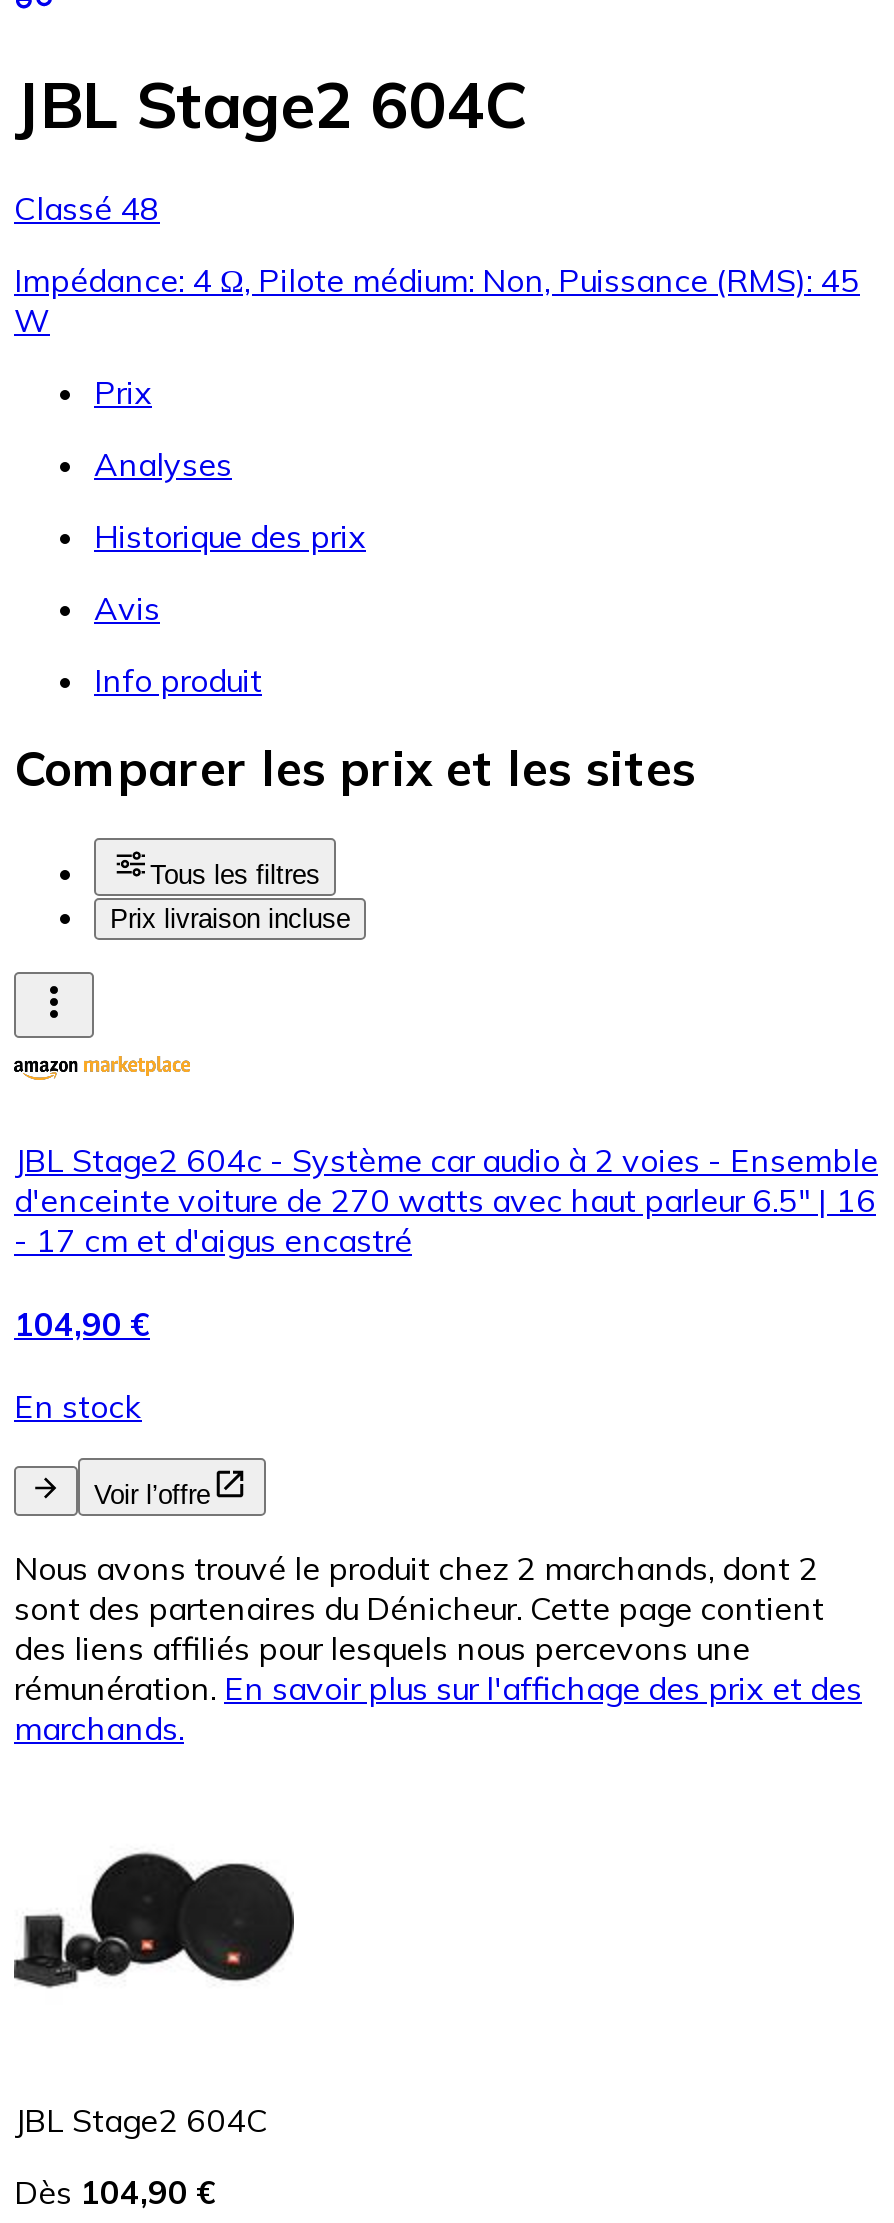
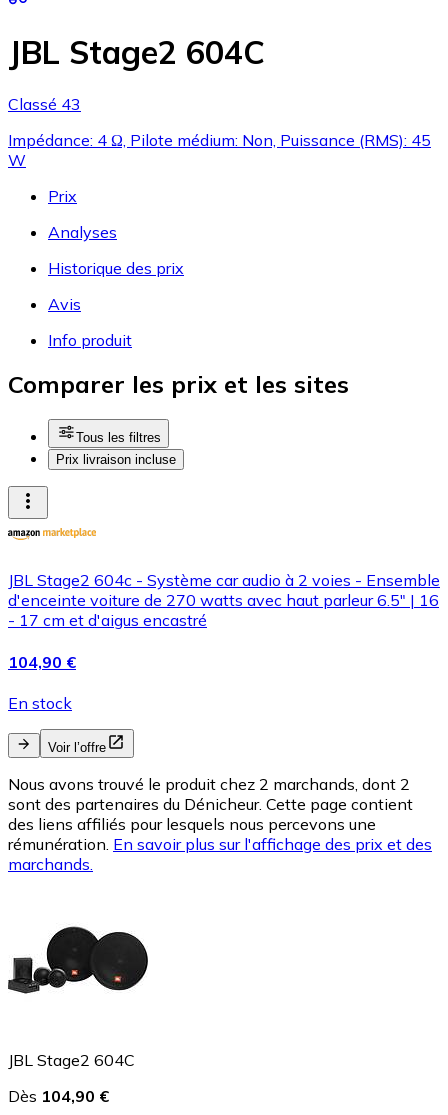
[14,187,160,227] Classé 48 -> [8,93,81,113] Classé 43

